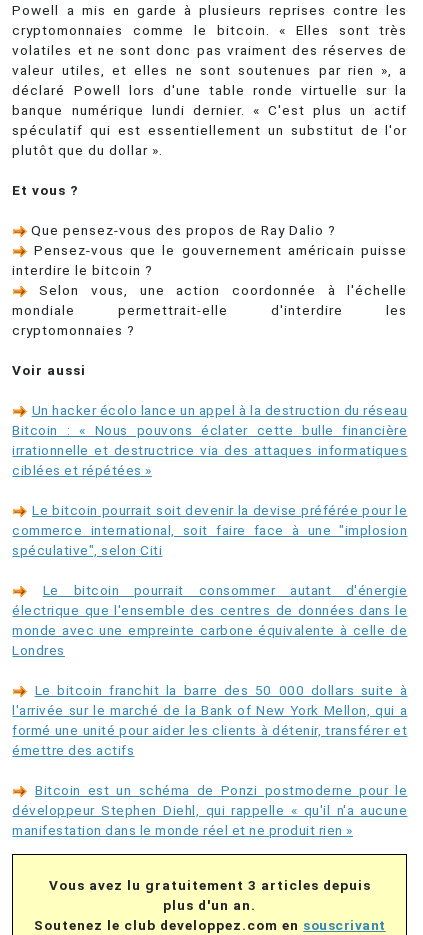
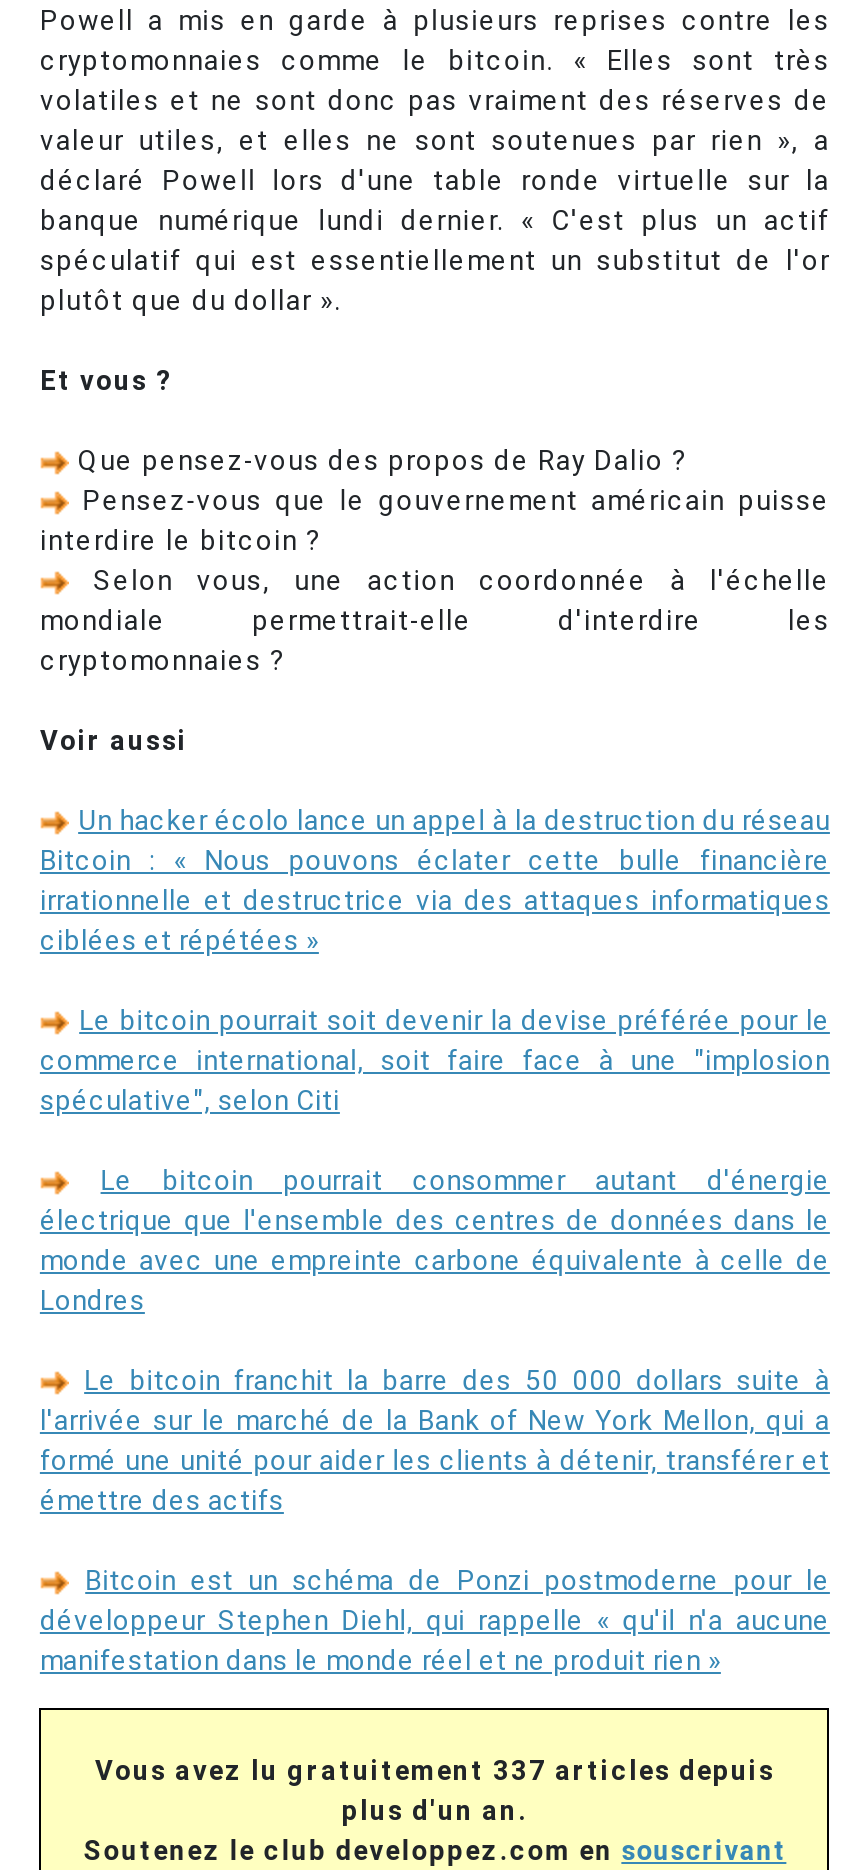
[49,877,371,893] Vous avez lu gratuitement 3 articles depuis -> [95,1754,775,1786] Vous avez lu gratuitement 337 articles depuis

